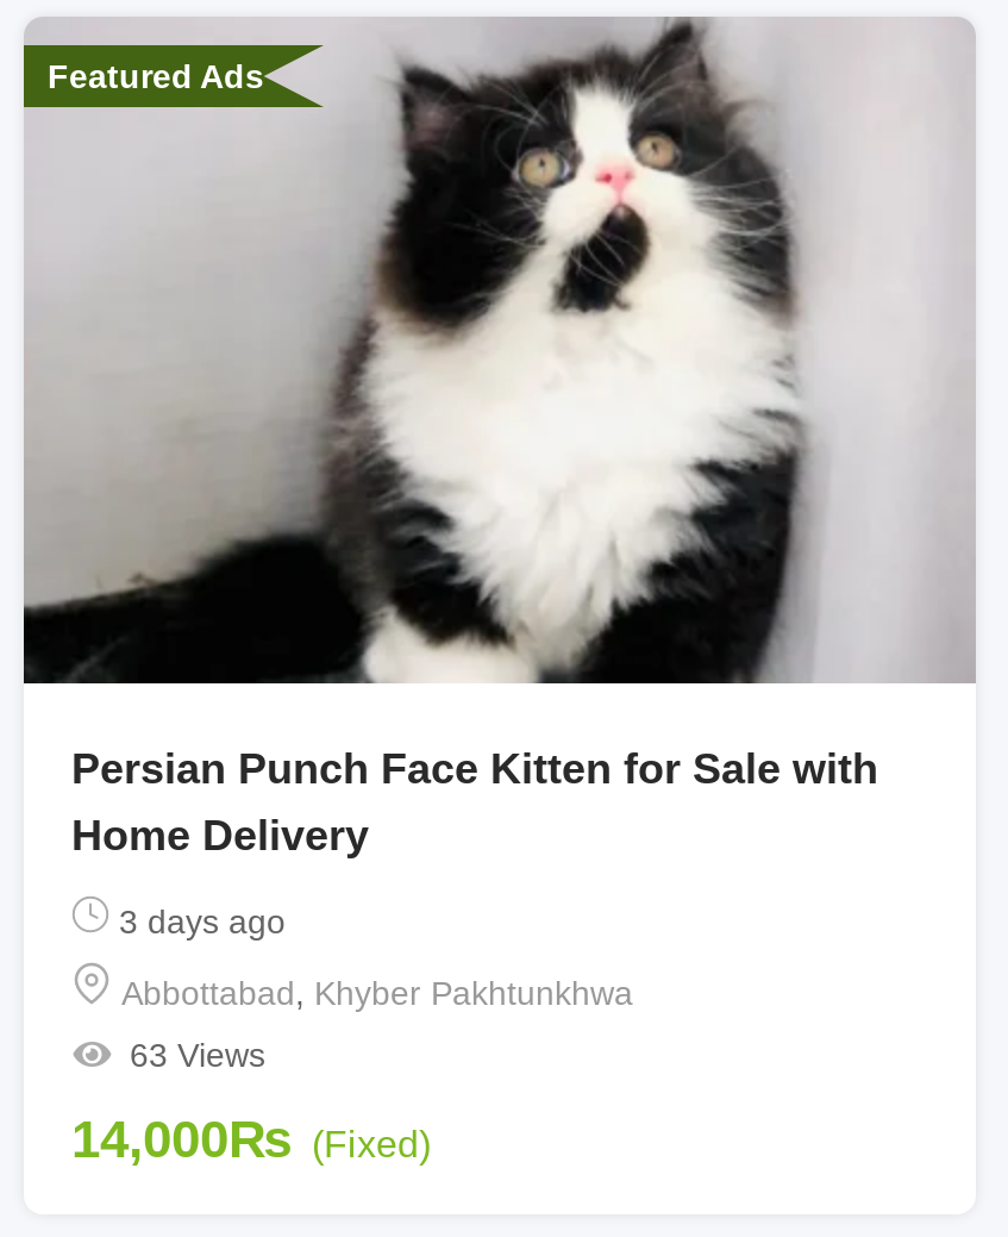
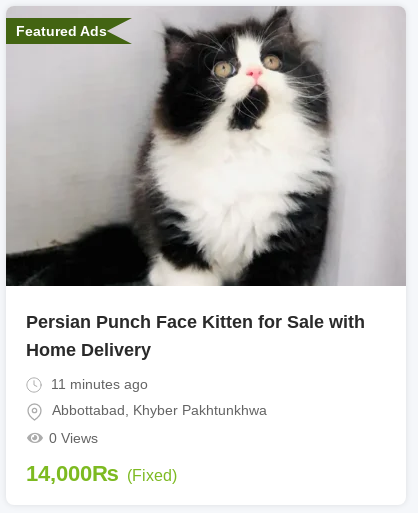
[109,902,286,941] 3 days ago -> [47,376,148,392] 11 minutes ago
[130,1036,265,1074] 63 Views -> [48,430,97,446] 0 Views

